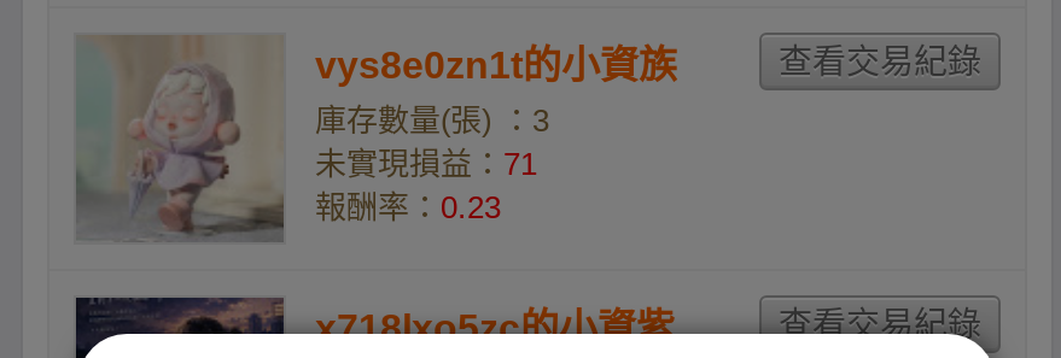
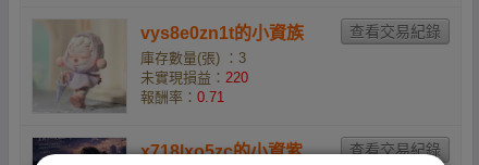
[315,146,537,182] 未實現損益：71 -> [140,70,248,86] 未實現損益：220
[315,190,501,226] 報酬率：0.23 -> [140,89,224,106] 報酬率：0.71

